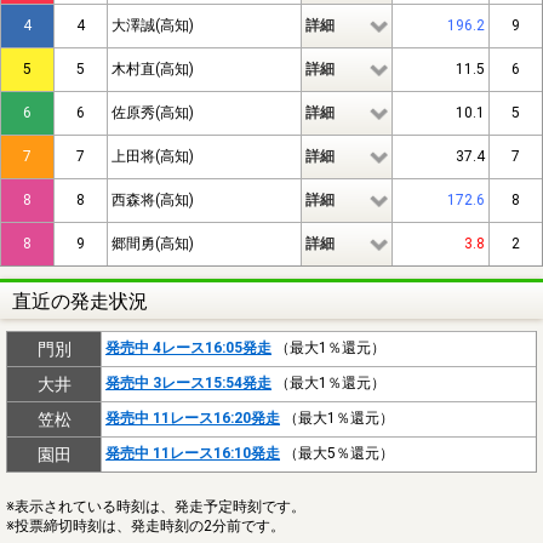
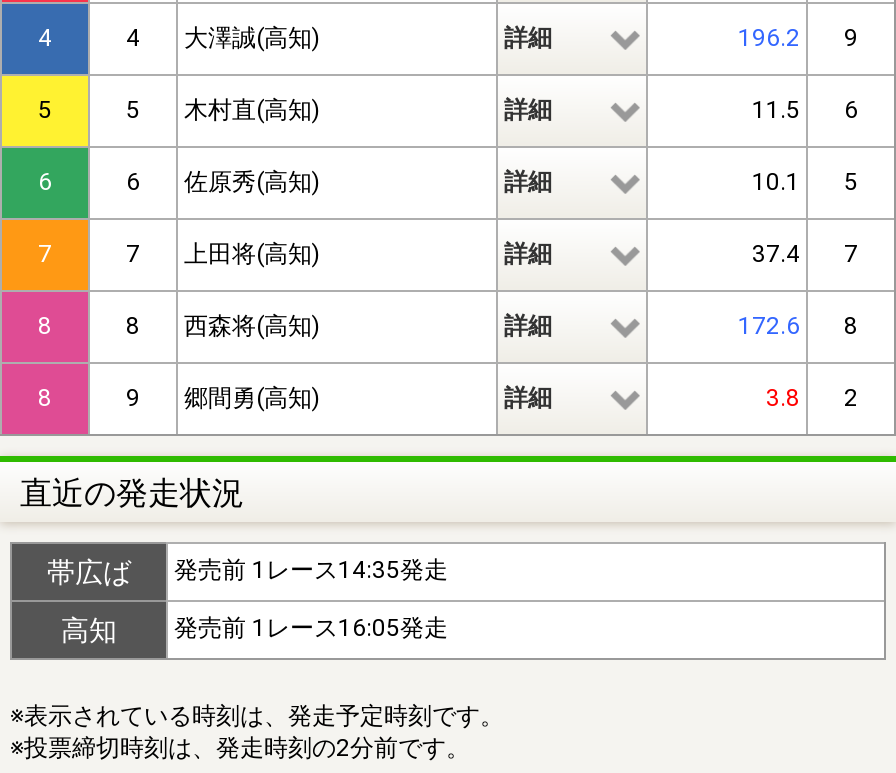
[37,339,394,464] 門別 | 発売中 4レース16:05発走（最大1％還元） | 大井 | 発売中 3レース15:54発走（最大1％還元） | 笠松 | 発売中 11レース16:20発走（最大1％還元） | 園田 | 発売中 11レース16:10発走（最大5％還元） -> [47,556,448,646] 帯広ば | 発売前 1レース14:35発走 | 高知 | 発売前 1レース16:05発走

